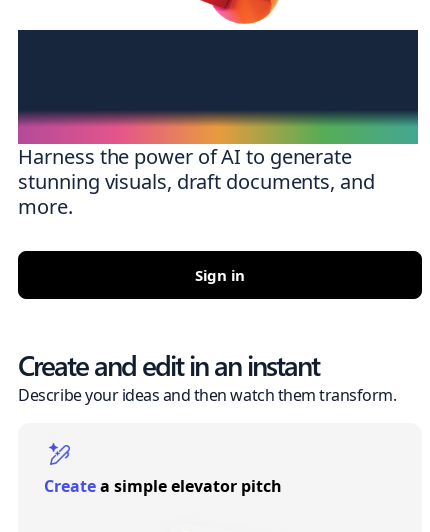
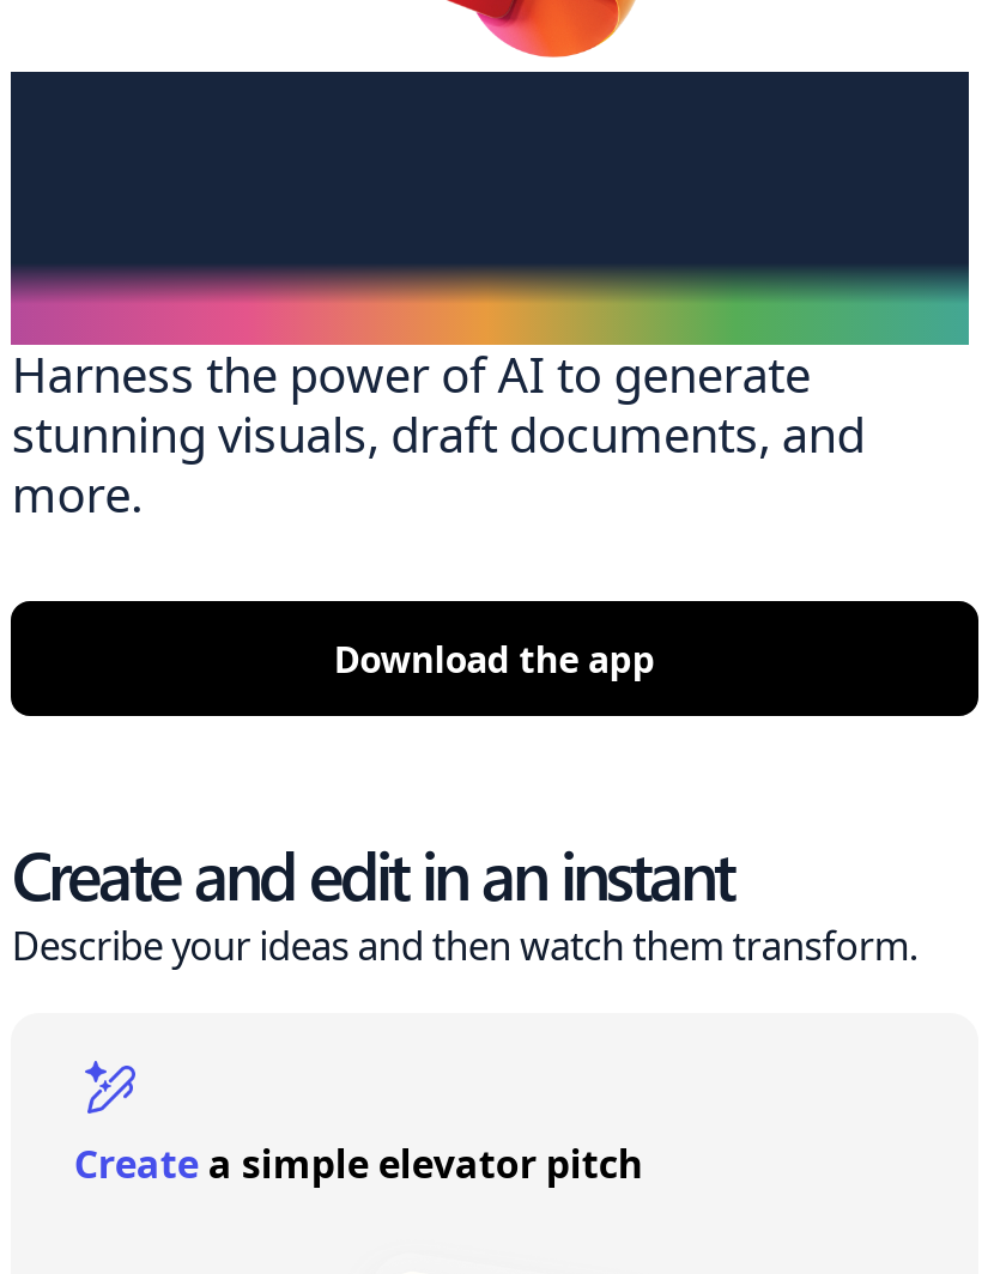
[195,265,245,285] Sign in -> [334,636,655,683] Download the app

